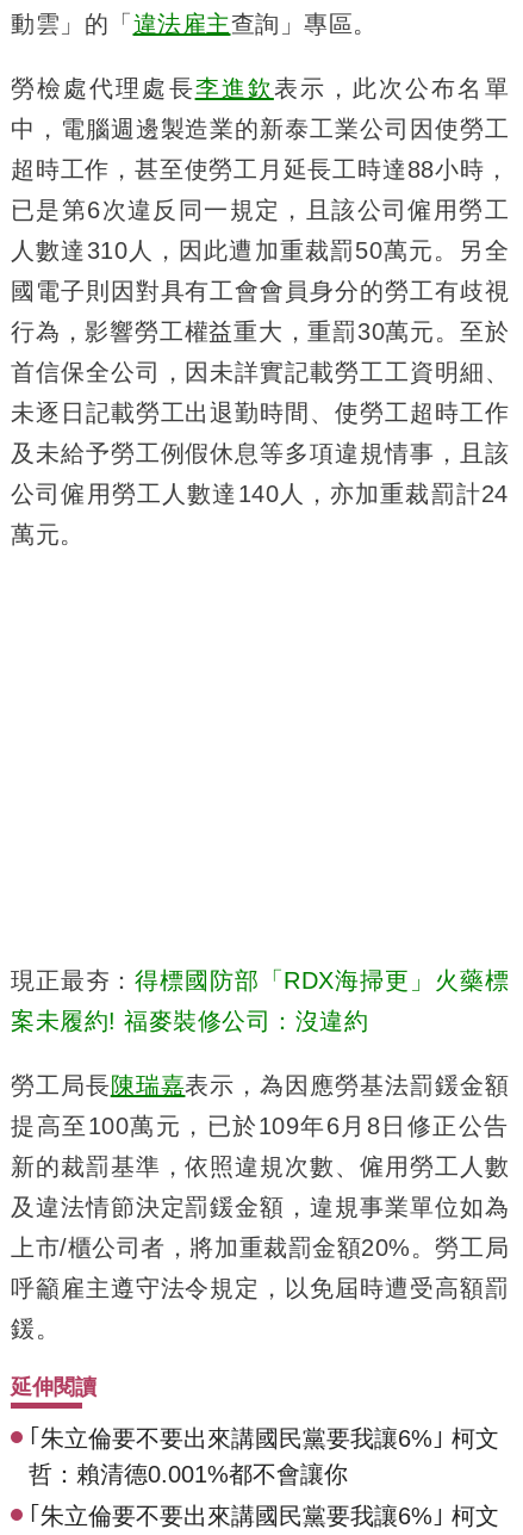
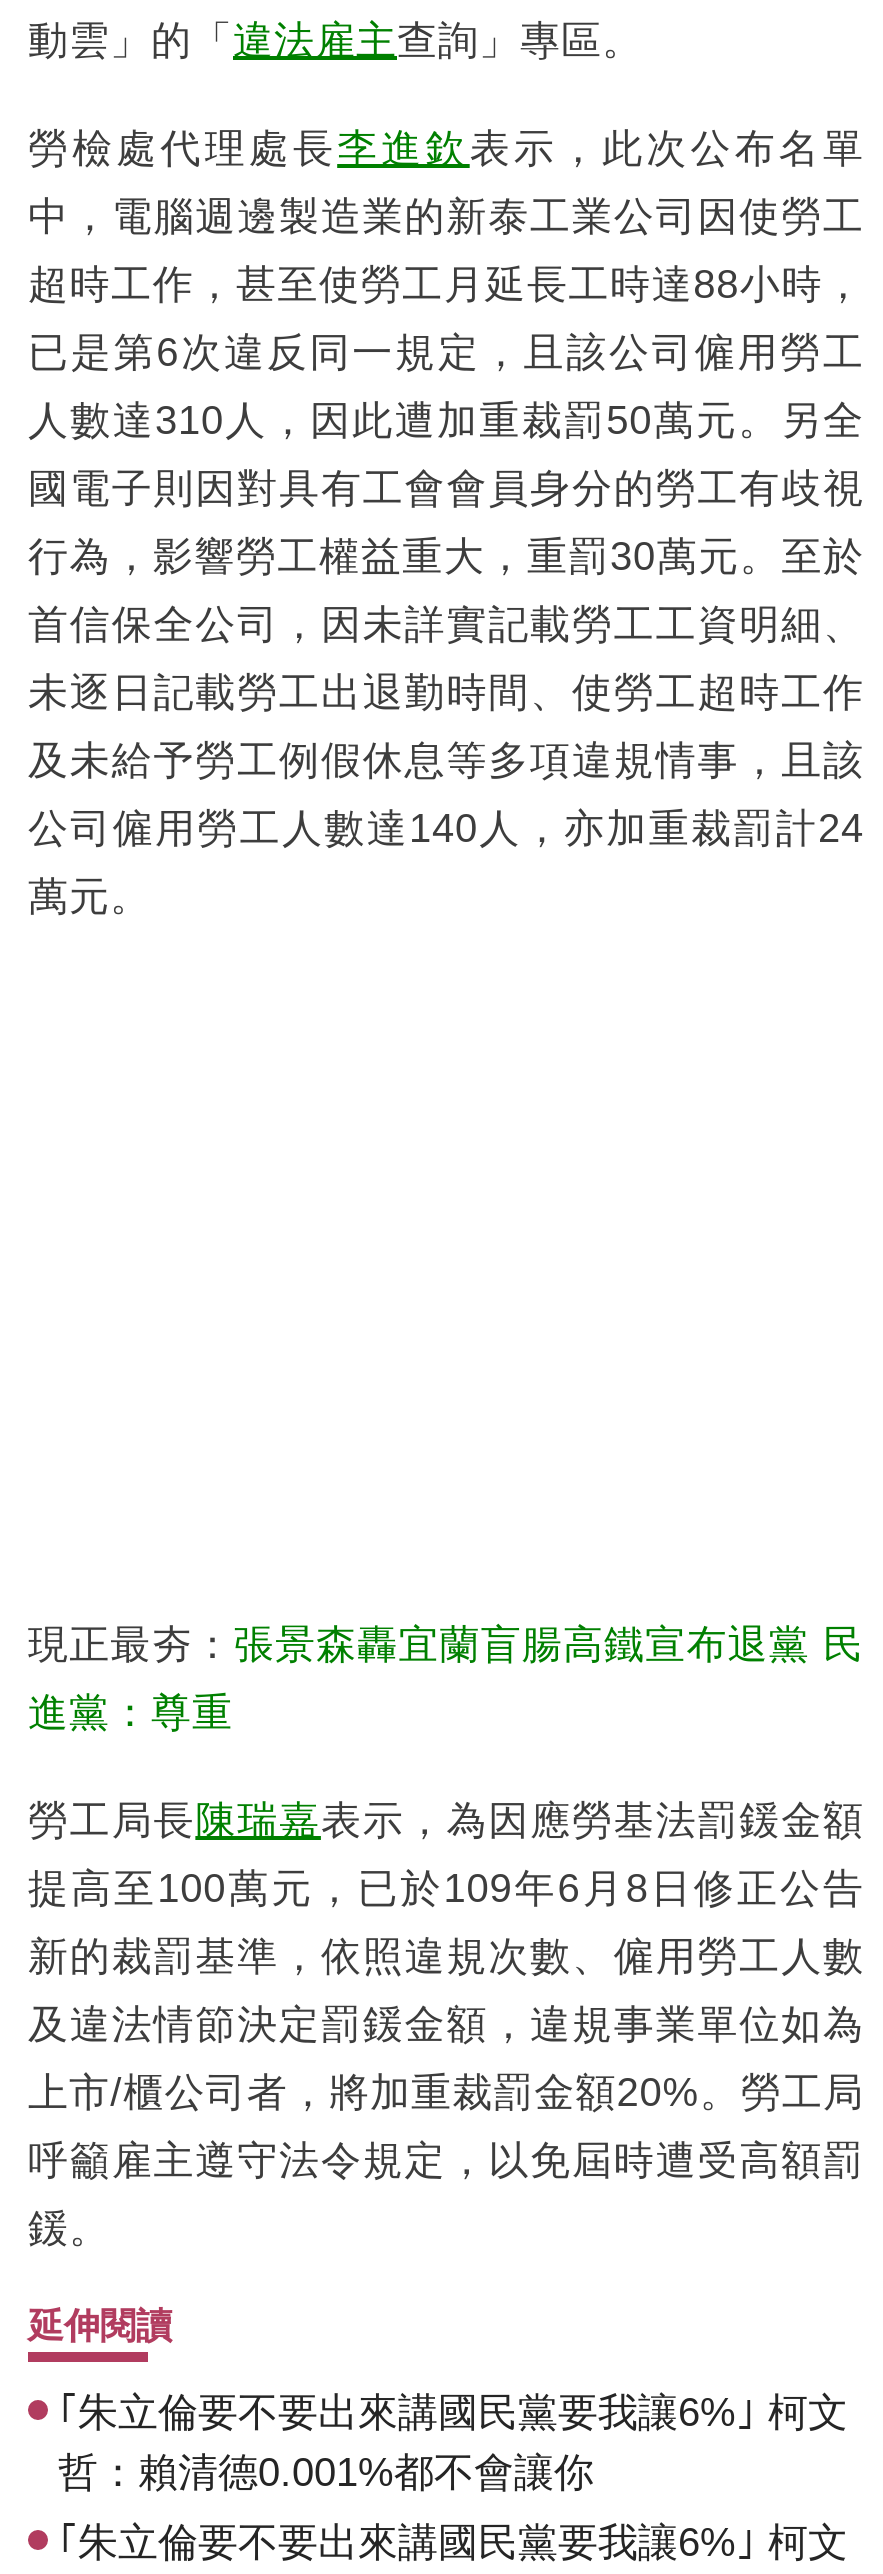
[11,967,509,993] 現正最夯：得標國防部「RDX海掃更」火藥標 -> [28,1621,864,1665] 現正最夯：張景森轟宜蘭盲腸高鐵宣布退黨 民
[11,1007,368,1034] 案未履約! 福麥裝修公司：沒違約 -> [28,1689,233,1733] 進黨：尊重

